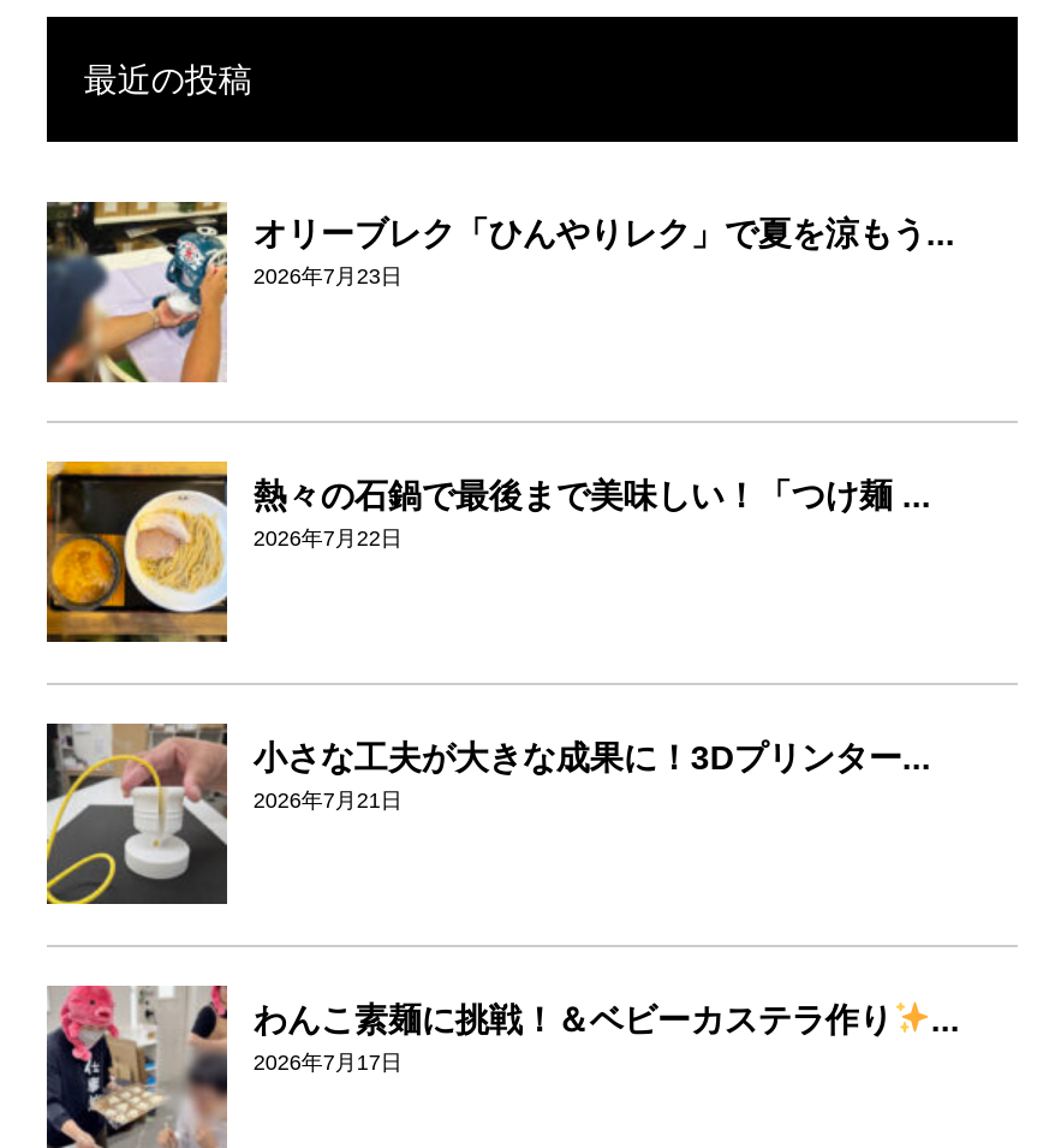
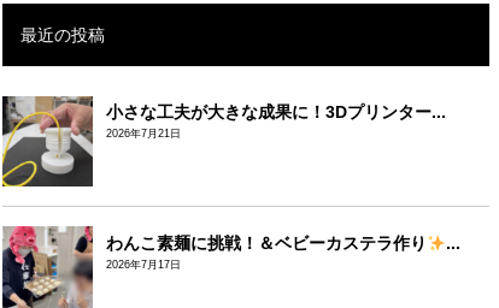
[44,200,955,385] [image] | オリーブレク「ひんやりレク」で夏を涼もう... | 2026年7月23日 -> none
[44,459,931,664] [image] | 熱々の石鍋で最後まで美味しい！「つけ麺 ... | 2026年7月22日 -> none

